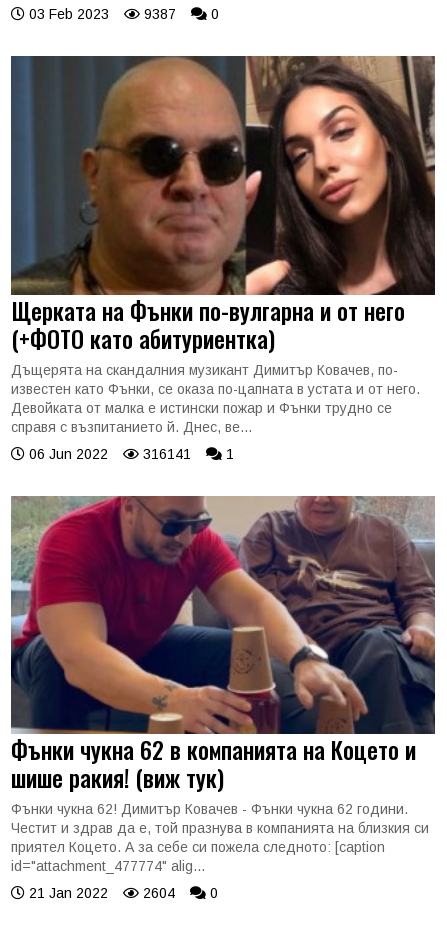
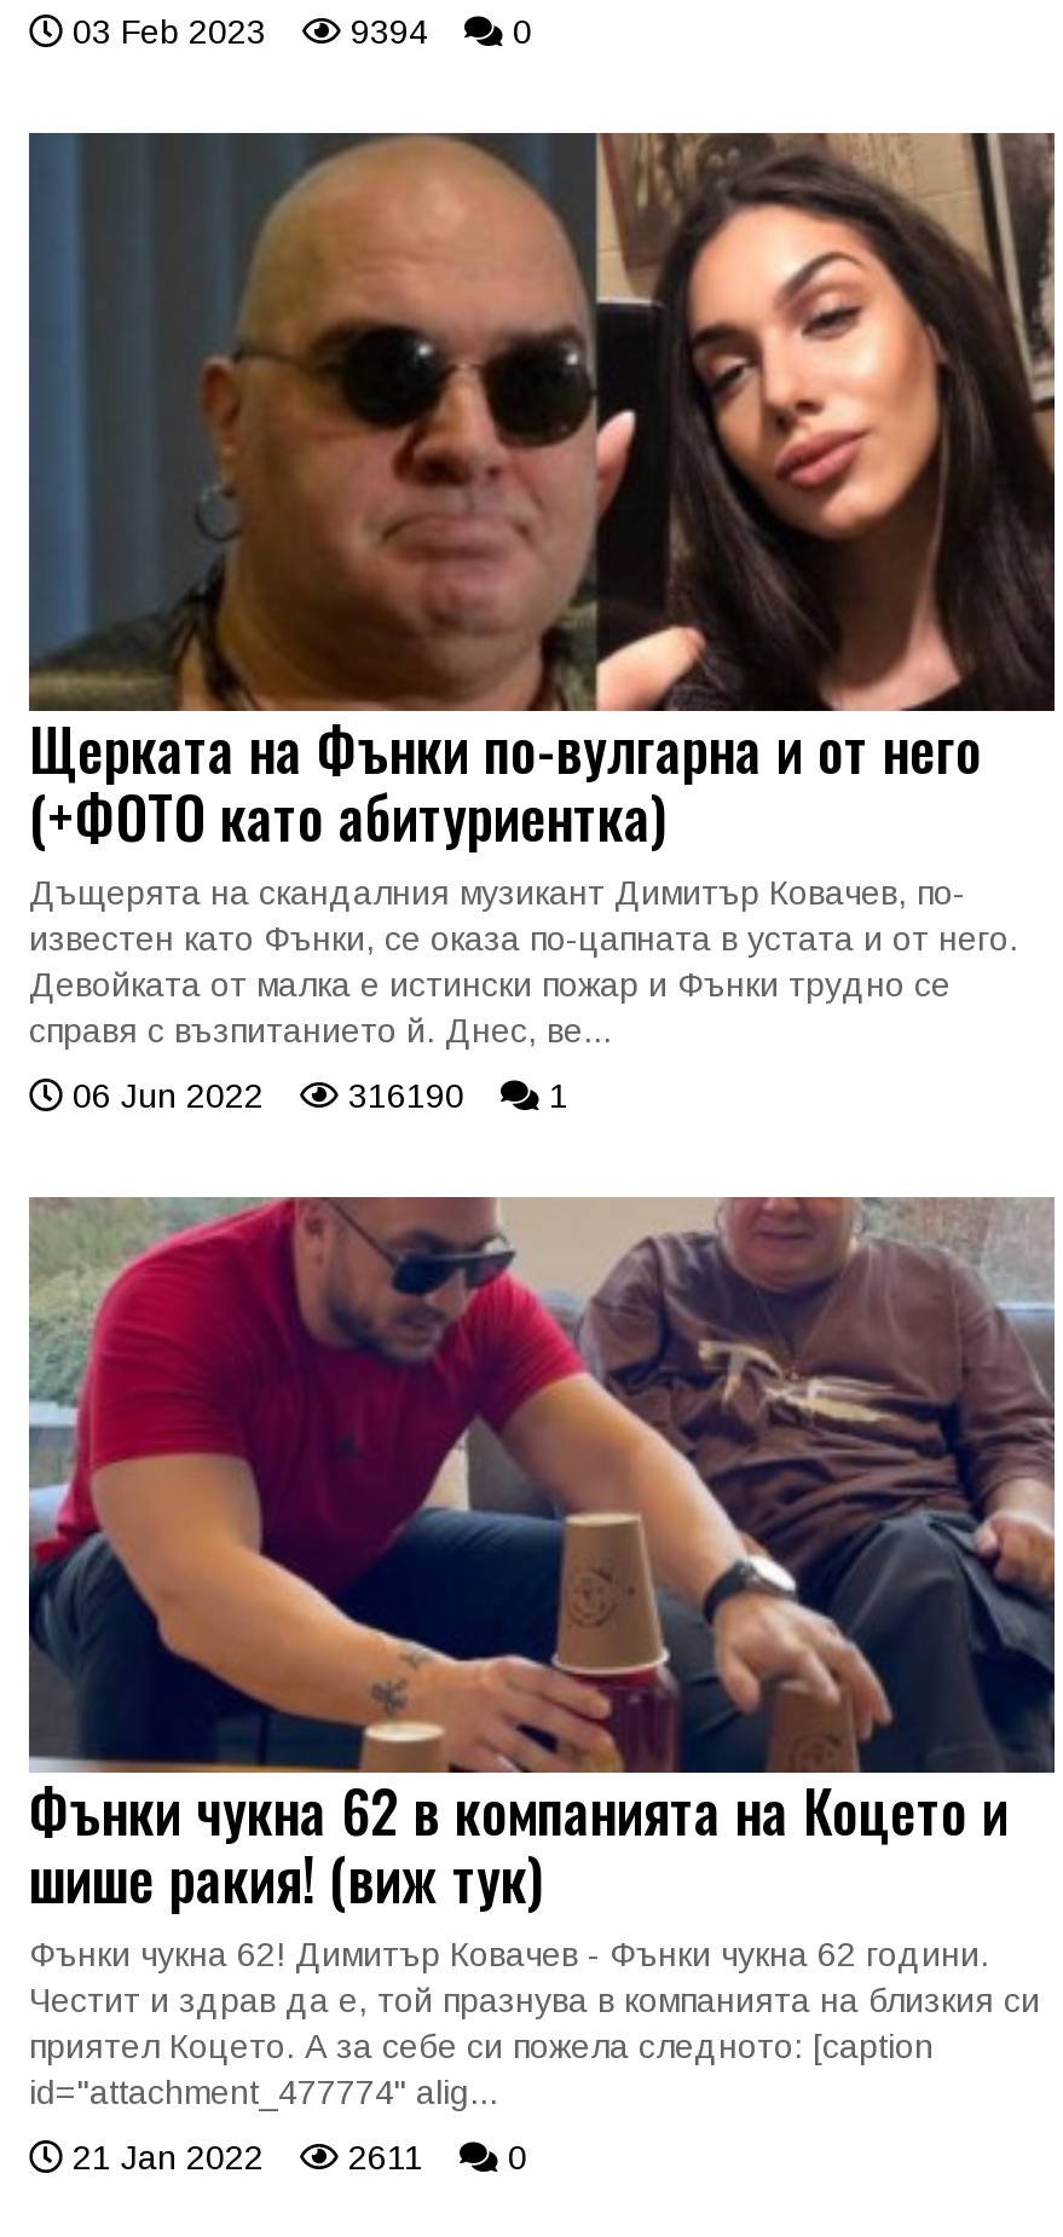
[25,6,219,22] 03 Feb 2023 9387 0 -> [63,12,532,51] 03 Feb 2023 9394 0
[25,445,234,461] 06 Jun 2022 316141 1 -> [63,1075,568,1114] 06 Jun 2022 316190 1
[25,885,218,901] 21 Jan 2022 2604 0 -> [63,2138,527,2177] 21 Jan 2022 2611 0

